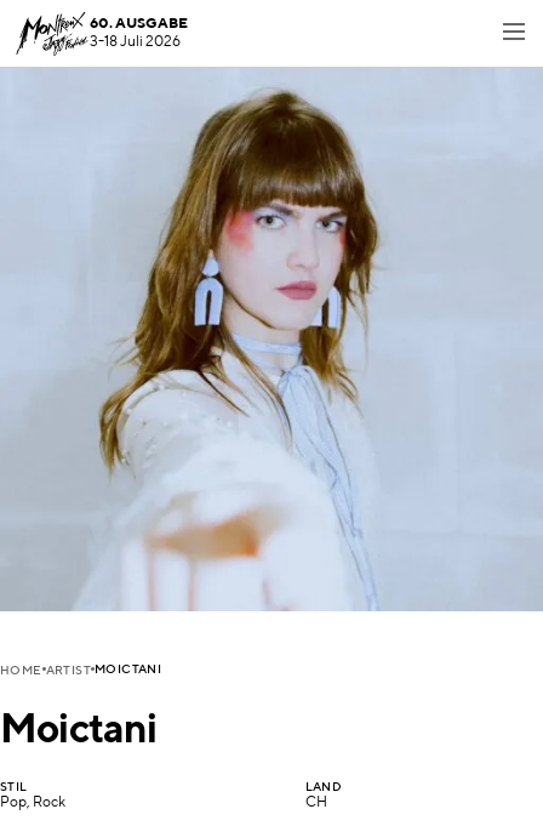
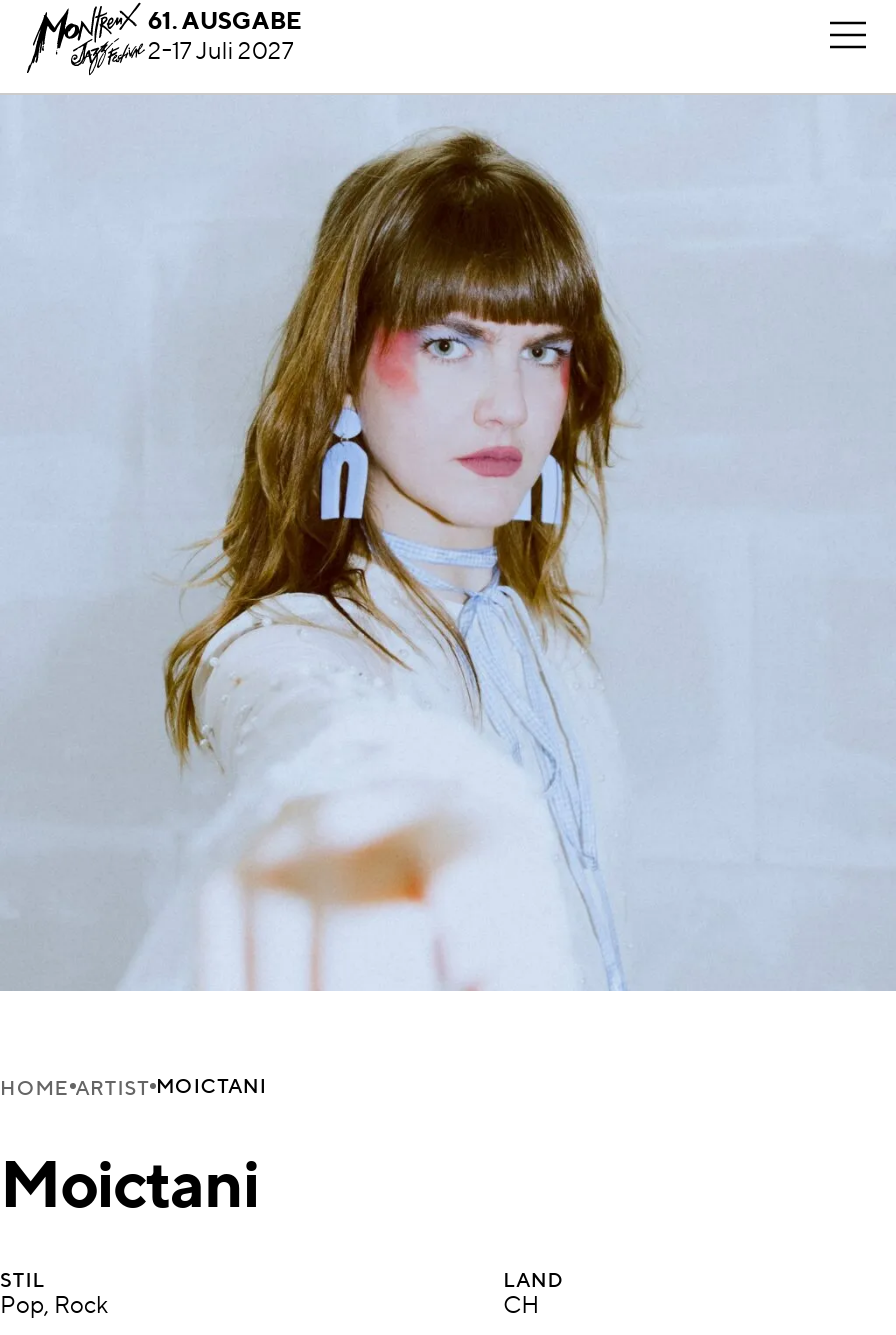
[90,17,188,32] 60. AUSGABE -> [148,11,302,35] 61. AUSGABE
[90,35,180,50] 3-18 Juli 2026 -> [148,41,294,65] 2-17 Juli 2027

